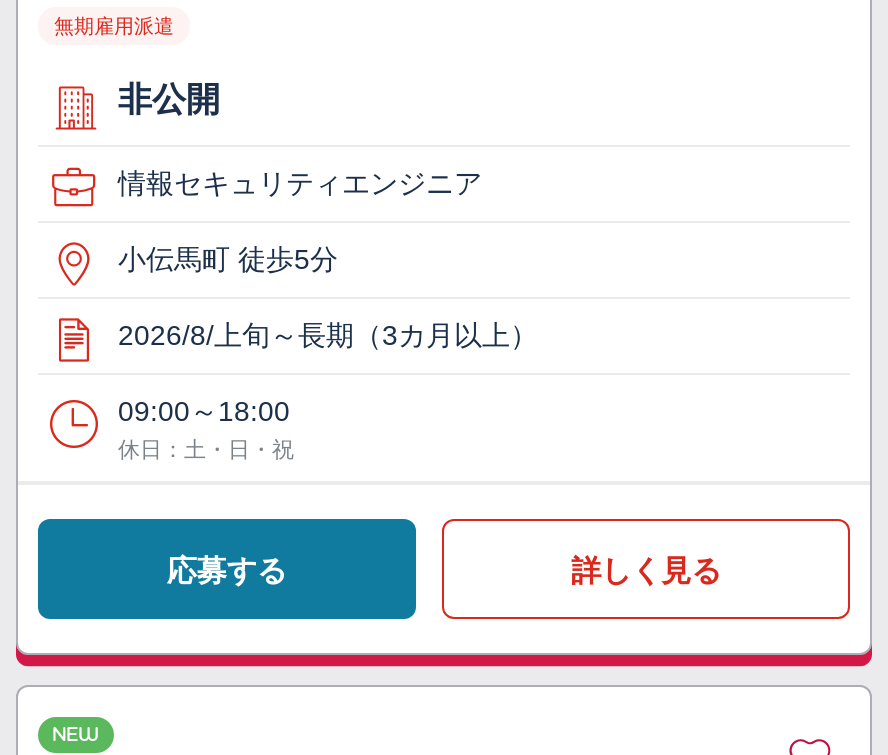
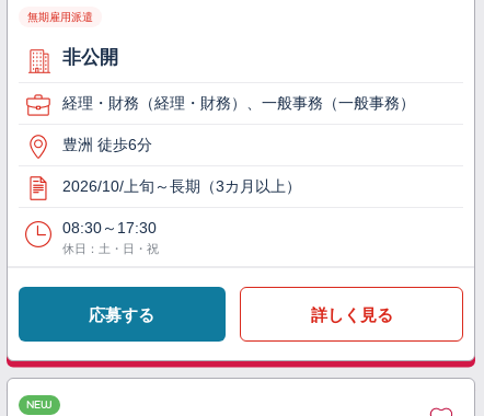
[118,168,482,200] 情報セキュリティエンジニア -> [62,94,415,112] 経理・財務（経理・財務）、一般事務（一般事務）
[118,244,338,276] 小伝馬町 徒歩5分 -> [62,136,152,154] 豊洲 徒歩6分
[118,320,538,352] 2026/8/上旬～長期（3カ月以上） -> [62,178,301,195] 2026/10/上旬～長期（3カ月以上）
[118,396,290,428] 09:00～18:00 -> [62,219,157,237] 08:30～17:30

